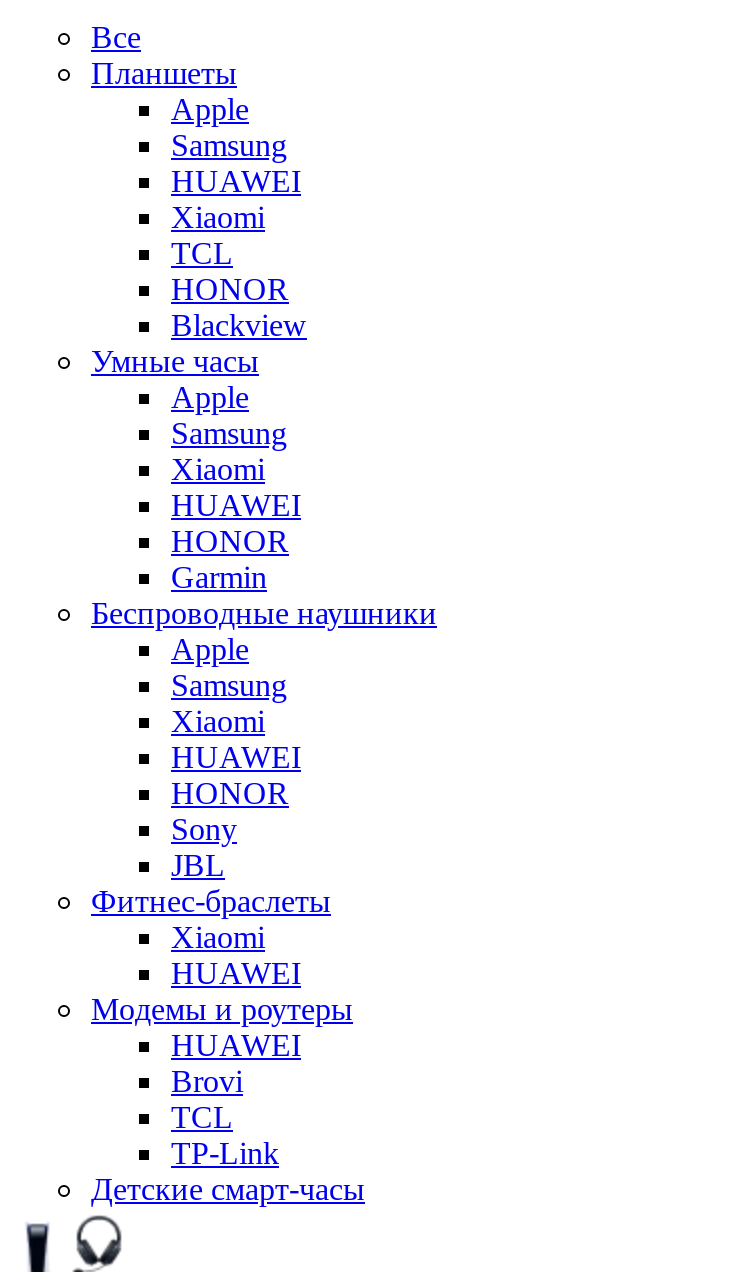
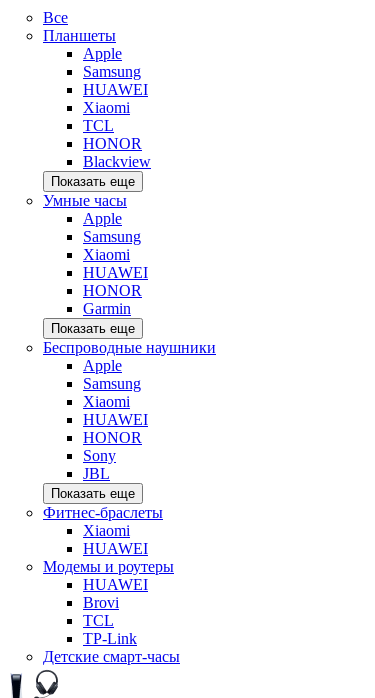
none -> [51,174,135,189] Показать еще
none -> [51,321,135,336] Показать еще
none -> [51,486,135,501] Показать еще

